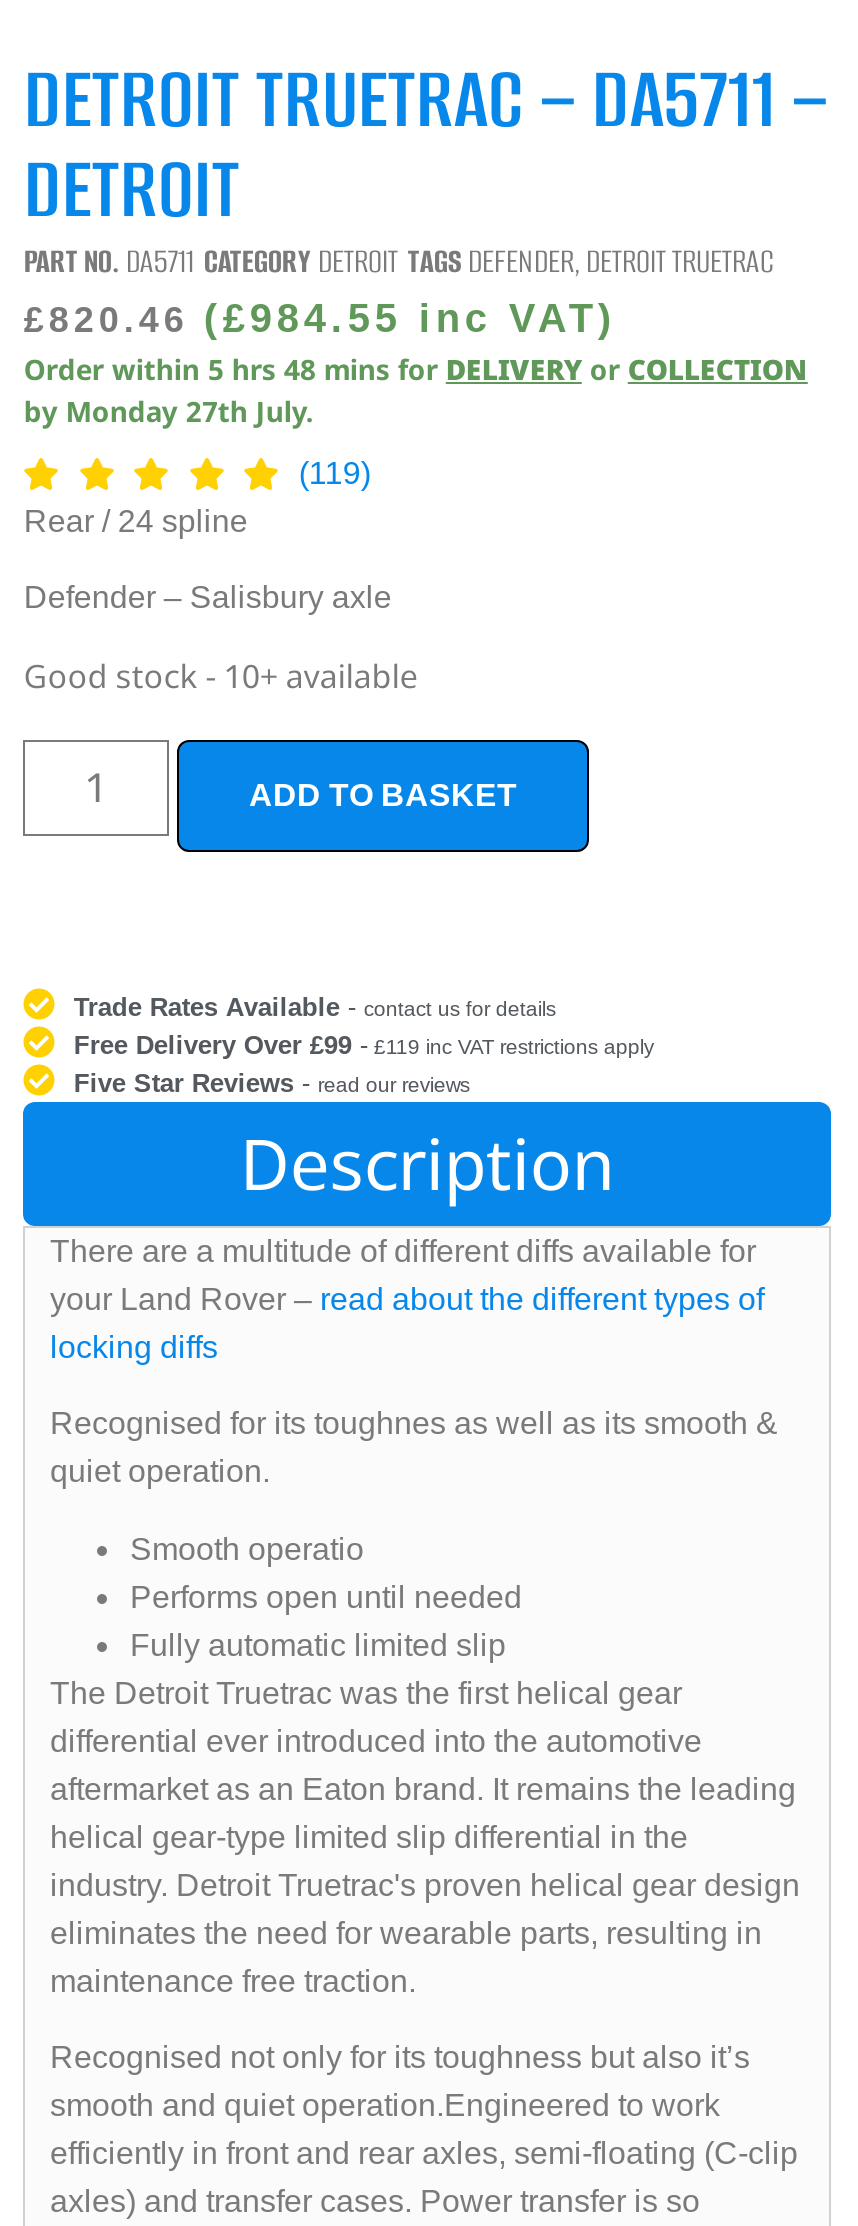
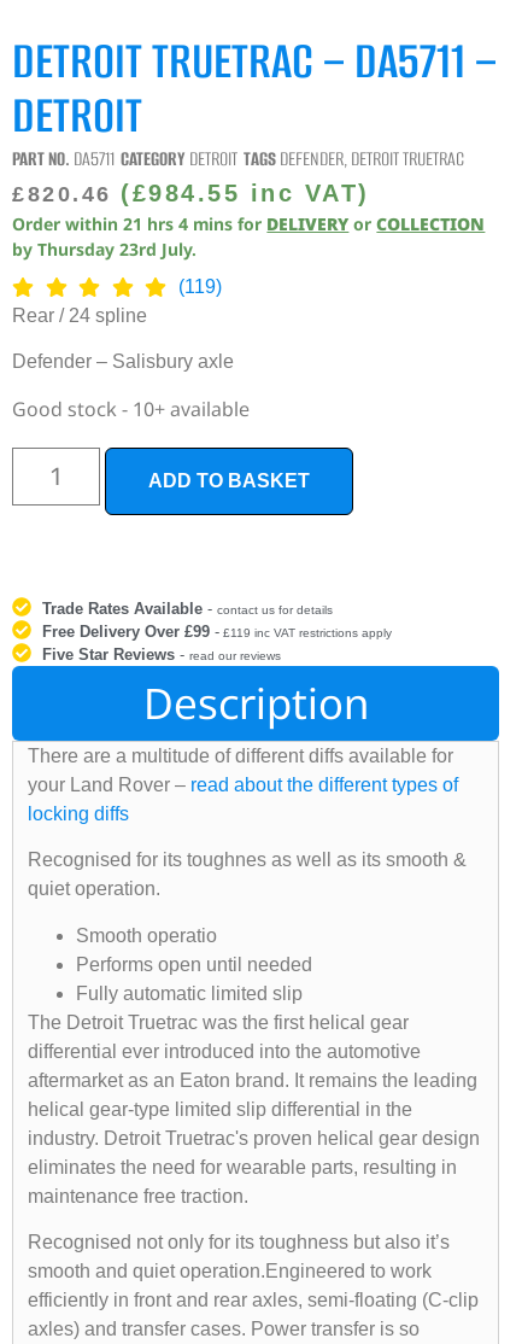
[24,349,808,387] Order within 5 hrs 48 mins for DELIVERY or COLLECTION -> [13,212,485,235] Order within 21 hrs 4 mins for DELIVERY or COLLECTION
[24,391,314,429] by Monday 27th July. -> [13,237,197,260] by Thursday 23rd July.

